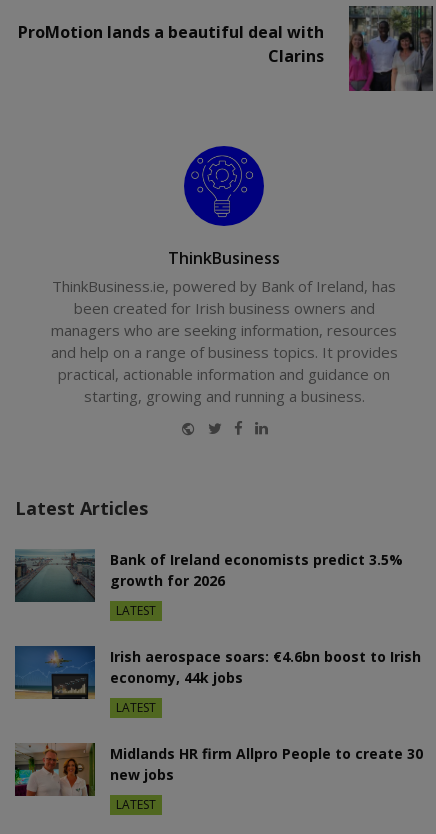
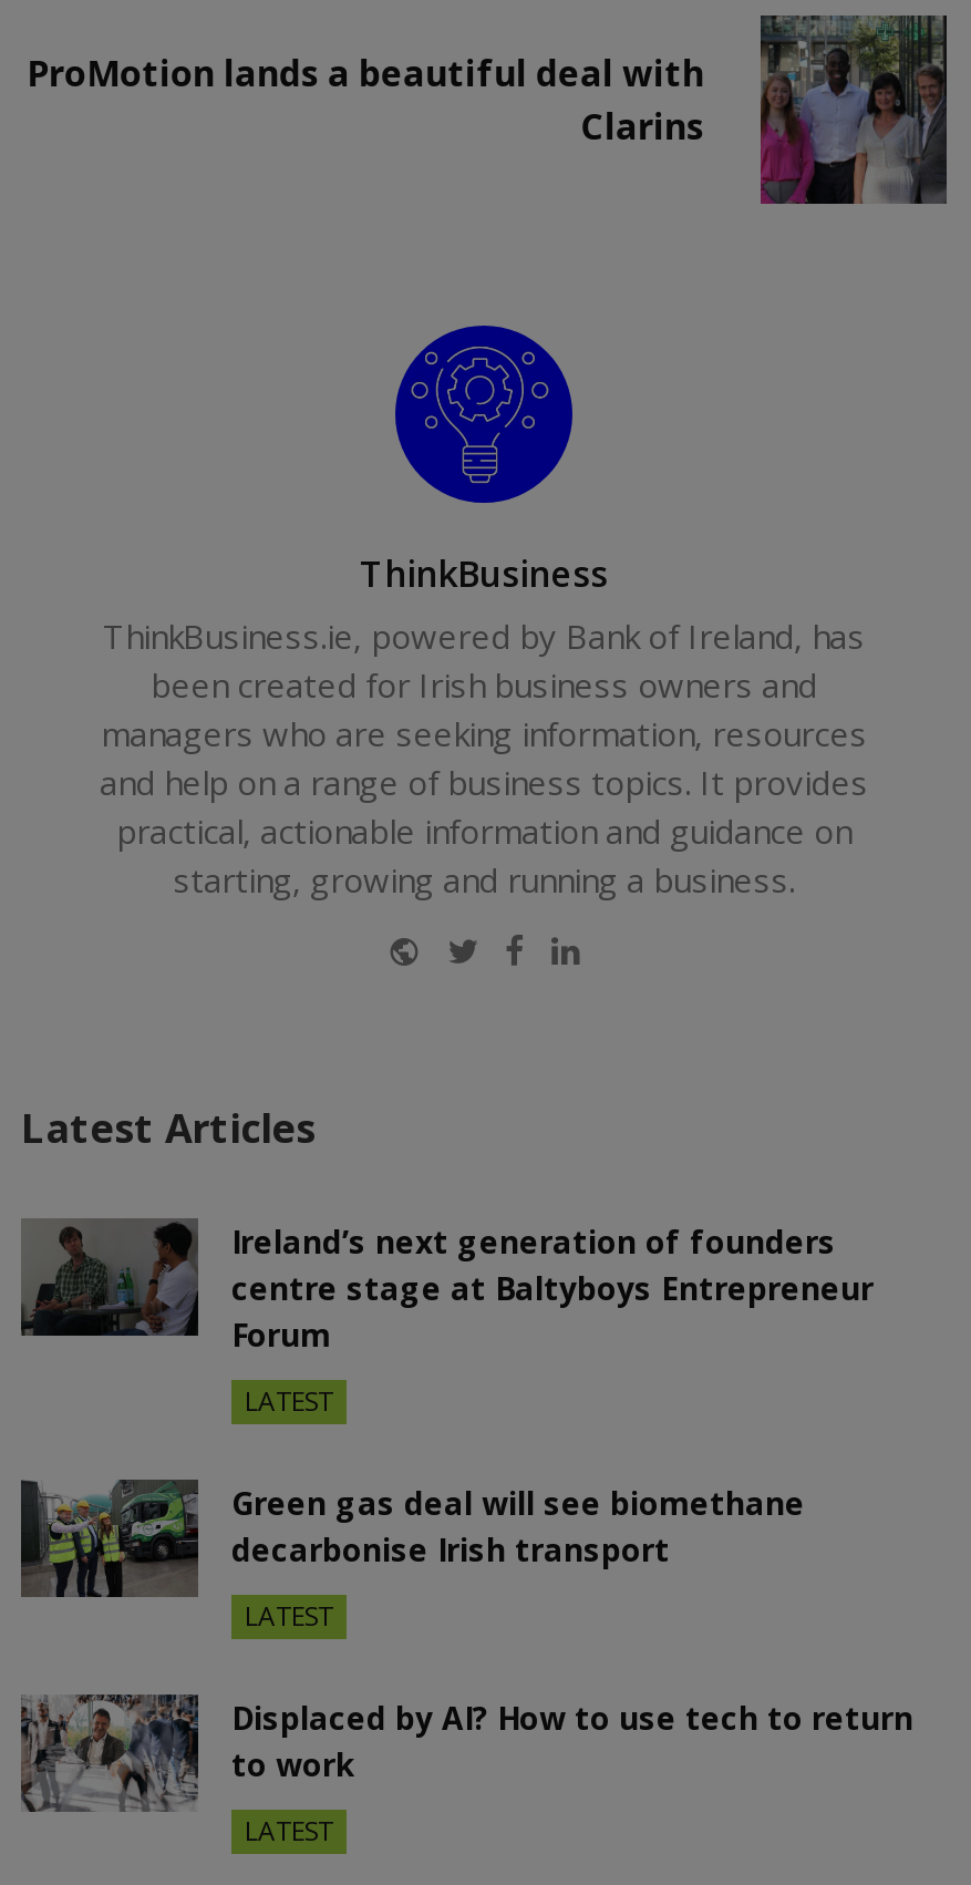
[15,549,403,603] [image] | Bank of Ireland economists predict 3.5% | growth for 2026 -> [21,1218,874,1355] [image] | Ireland’s next generation of founders | centre stage at Baltyboys Entrepreneur | Forum
[14,645,421,699] [image] | Irish aerospace soars: €4.6bn boost to Irish | economy, 44k jobs -> [19,1480,805,1599] [image] | Green gas deal will see biomethane | decarbonise Irish transport
[14,743,423,797] [image] | Midlands HR firm Allpro People to create 30 | new jobs -> [19,1692,913,1812] [image] | Displaced by AI? How to use tech to return | to work

